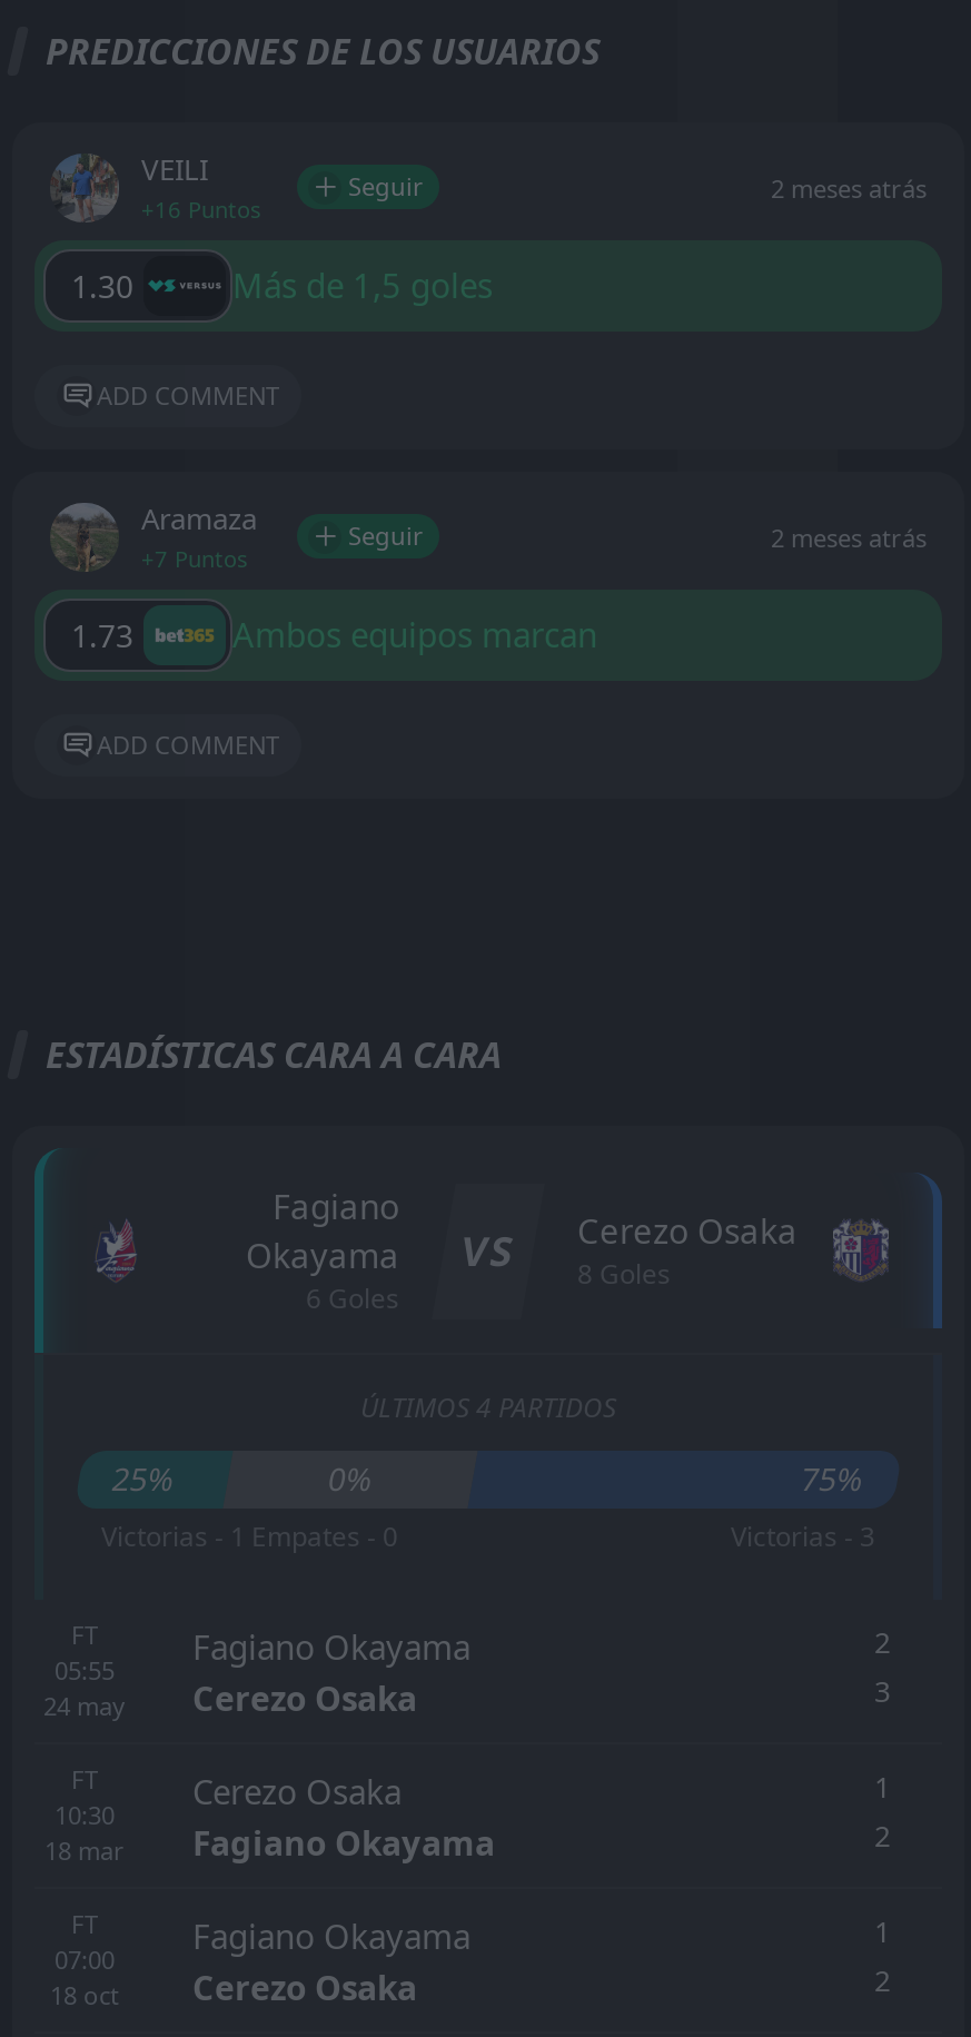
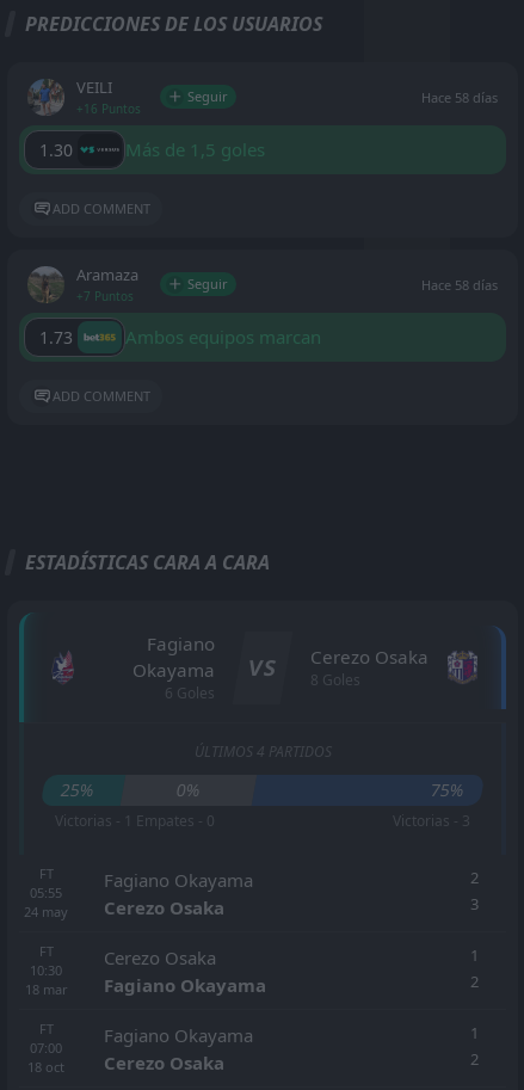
[771,171,927,204] 2 meses atrás -> [421,88,498,106] Hace 58 días
[771,520,927,554] 2 meses atrás -> [421,276,498,294] Hace 58 días

